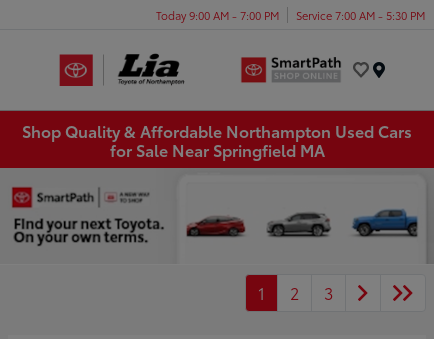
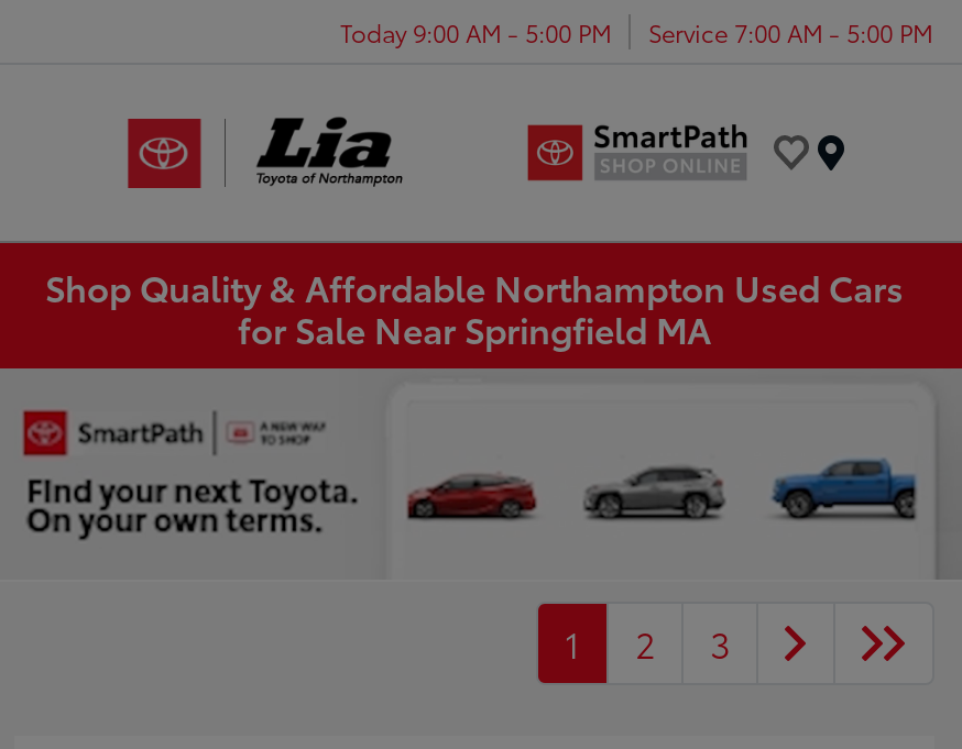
[156,6,279,22] Today 9:00 AM - 7:00 PM -> [340,13,611,48] Today 9:00 AM - 5:00 PM
[296,6,425,22] Service 7:00 AM - 5:30 PM -> [648,13,932,48] Service 7:00 AM - 5:00 PM

